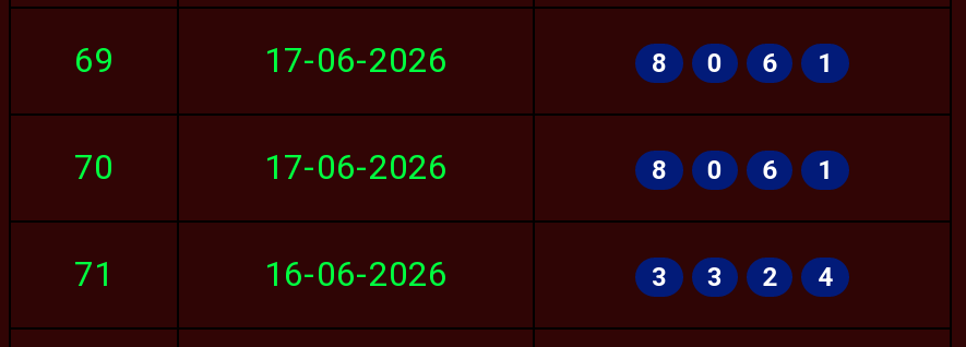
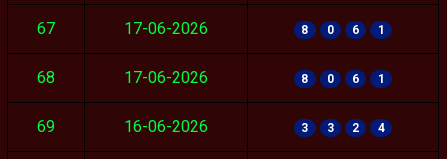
[74,39,114,81] 69 -> [37,19,55,38] 67
[74,146,114,188] 70 -> [37,68,55,87] 68
[74,253,114,295] 71 -> [37,117,55,136] 69

